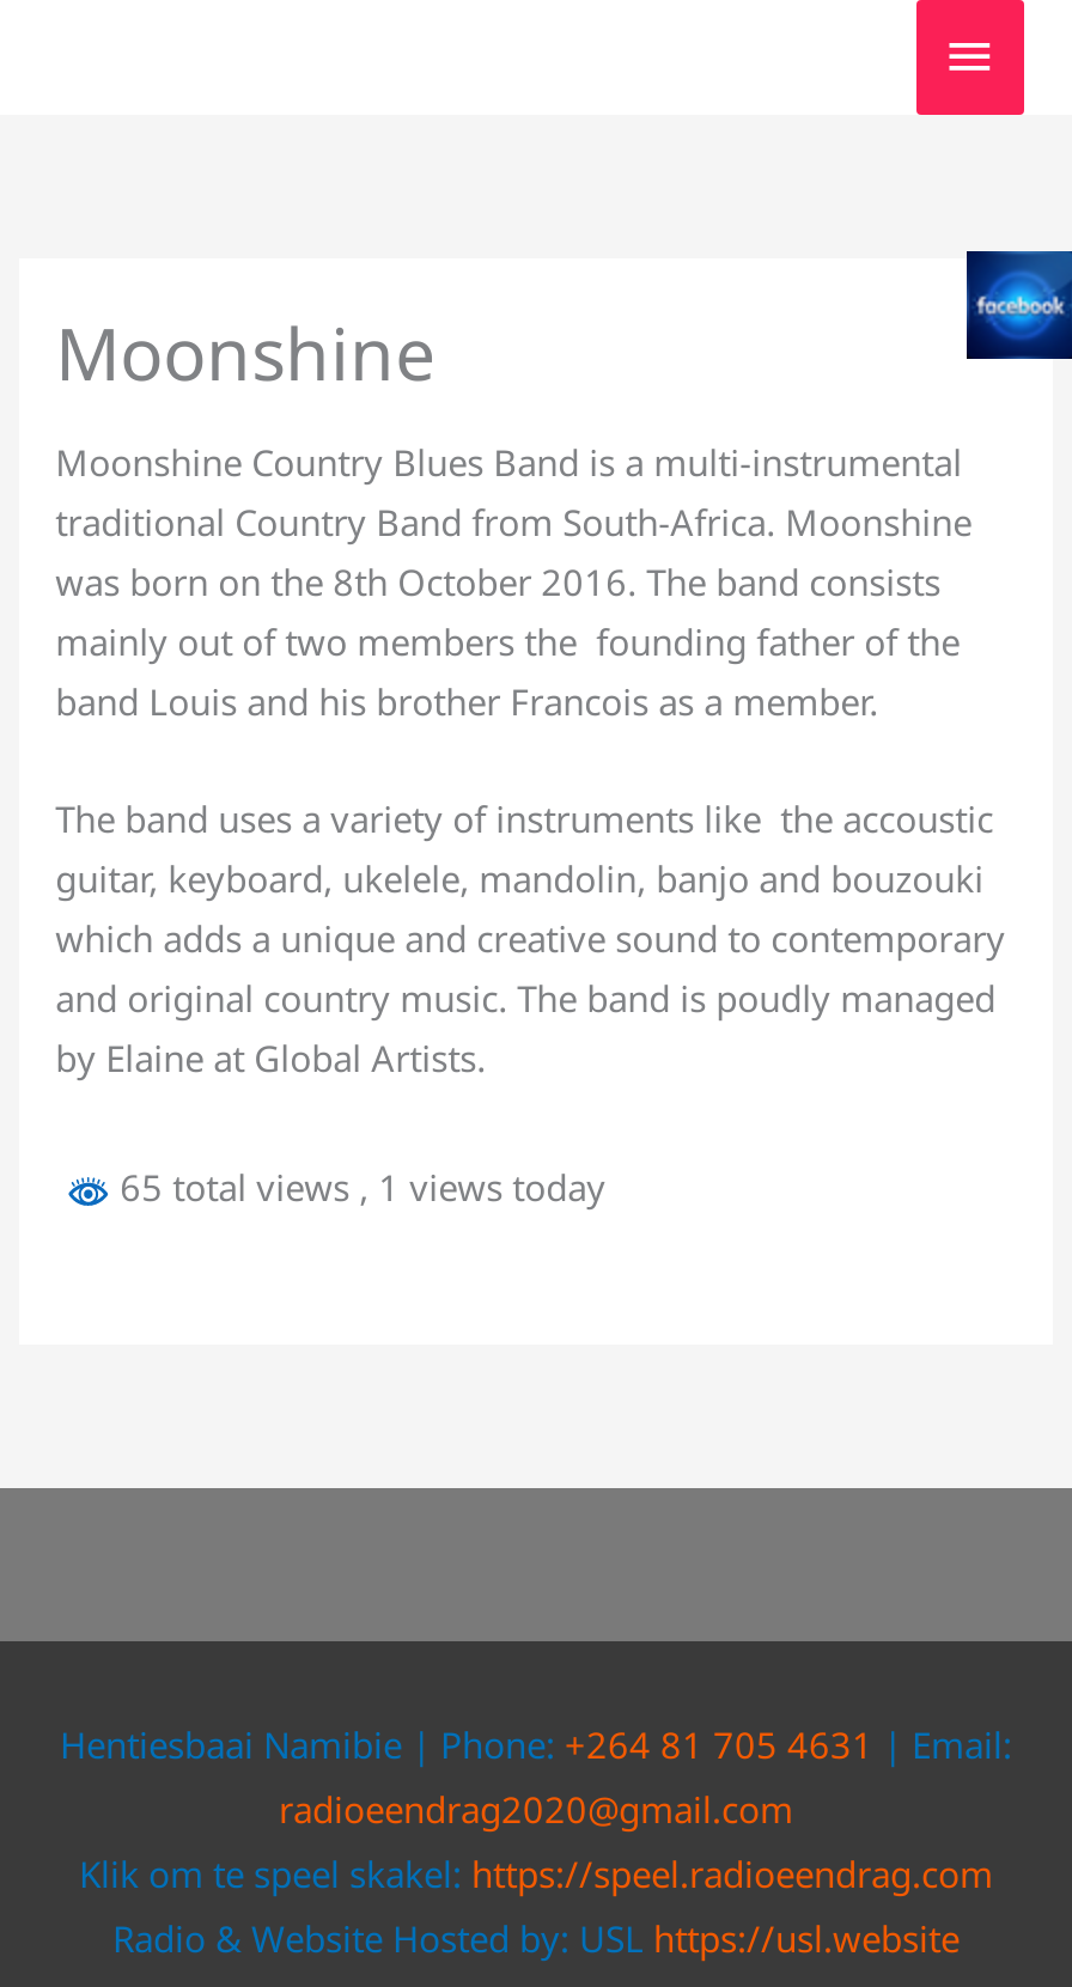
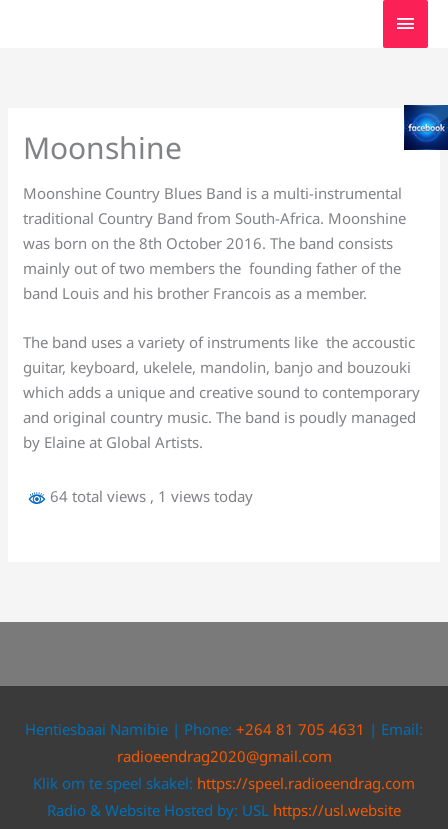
[110,1163,606,1211] 65 total views, 1 views today -> [46,486,253,506] 64 total views, 1 views today

